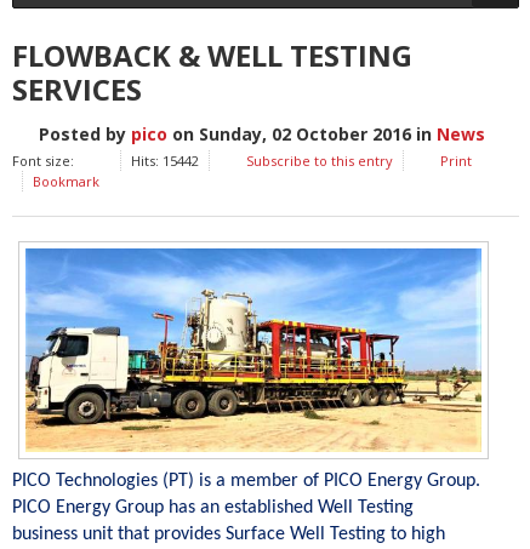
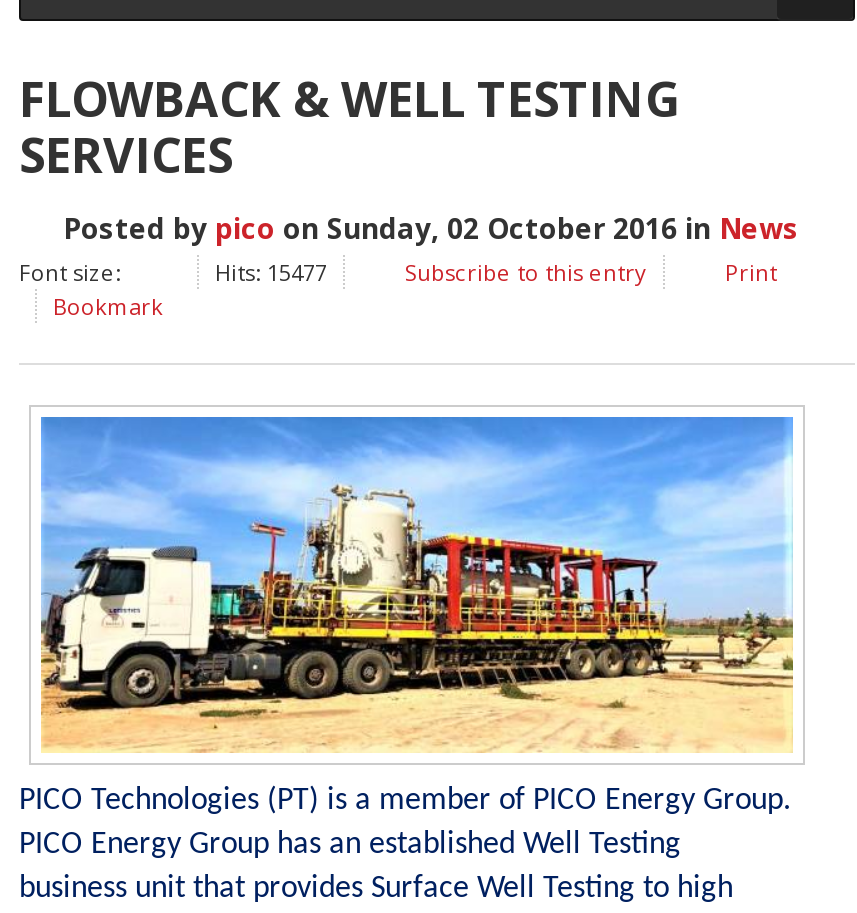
[131,151,199,169] Hits: 15442 -> [215,256,327,286] Hits: 15477

